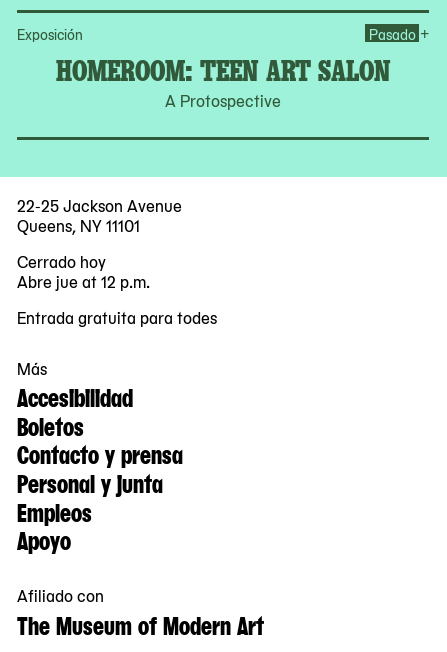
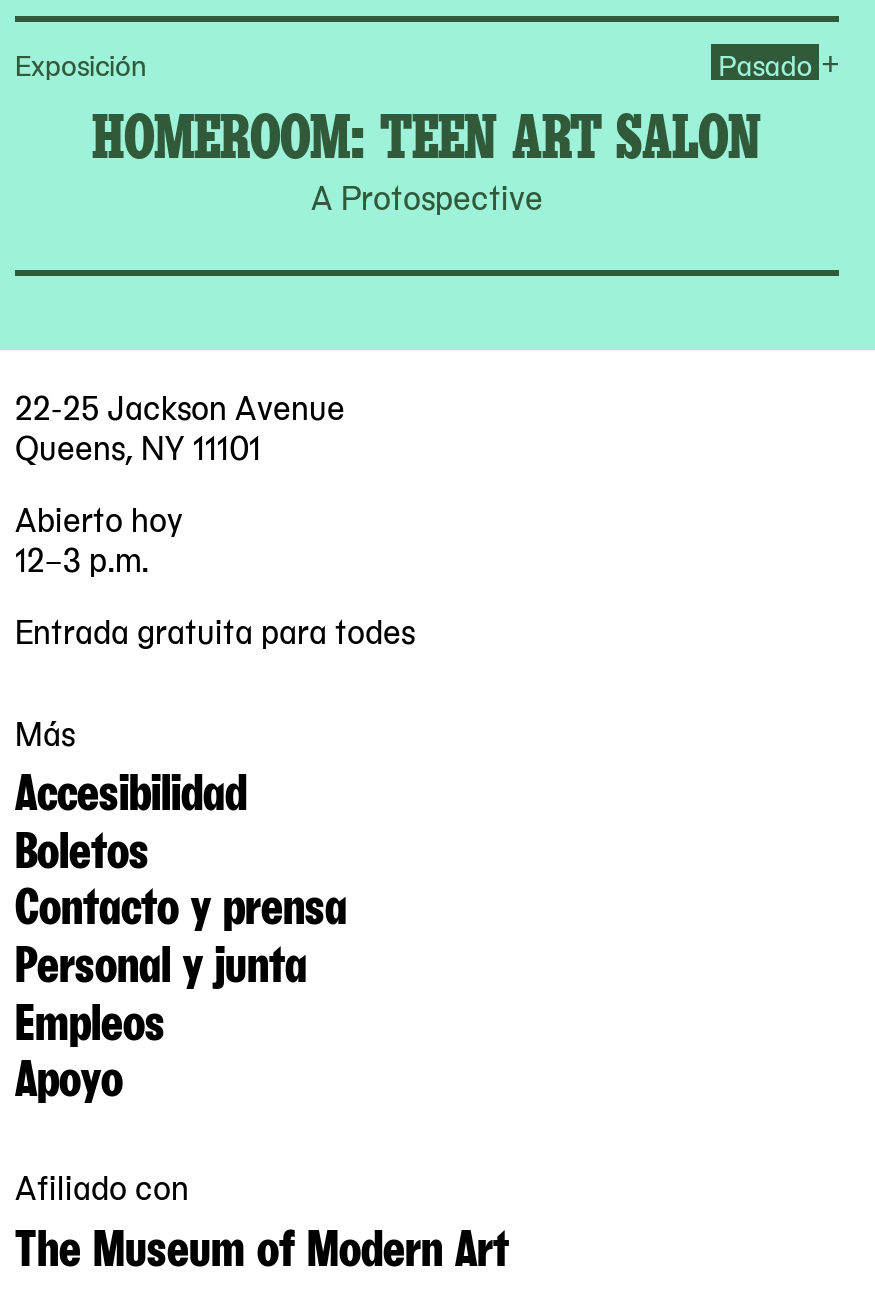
[17,249,150,293] Cerrado hoy | Abre jue at 12 p.m. -> [15,493,183,581] Abierto hoy | 12–3 p.m.

